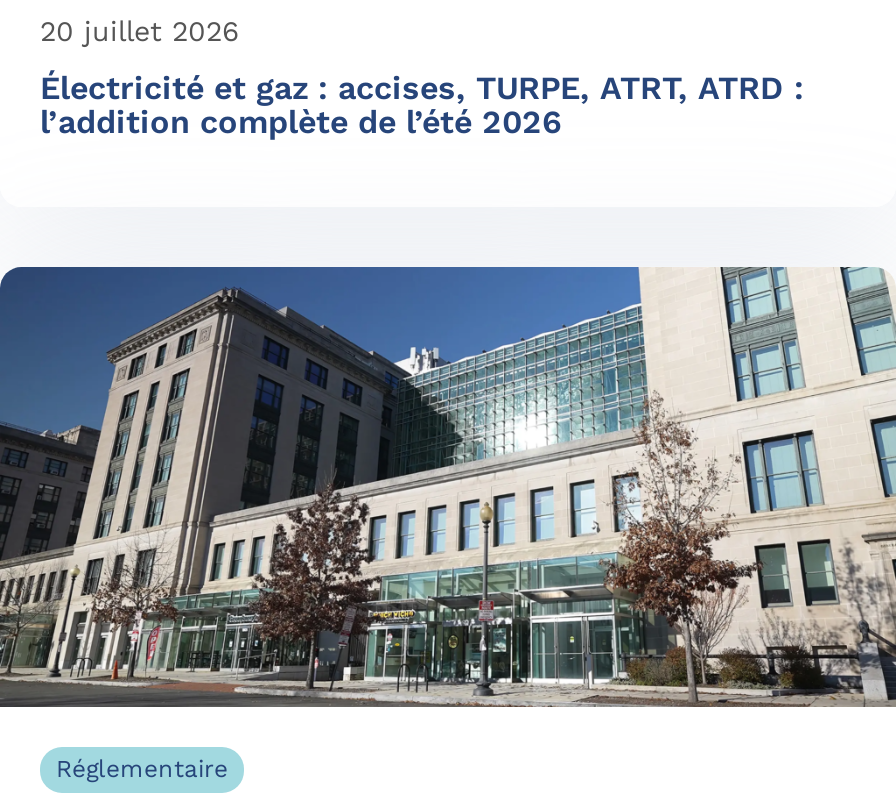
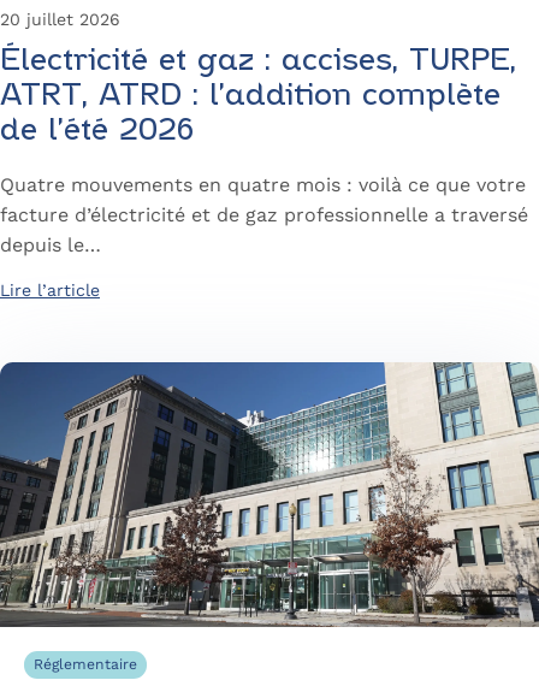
[40,70,804,142] Électricité et gaz : accises, TURPE, ATRT, ATRD : | l’addition complète de l’été 2026 -> [0,49,528,300] Électricité et gaz : accises, TURPE, | ATRT, ATRD : l’addition complète | de l’été 2026 | Quatre mouvements en quatre mois : voilà ce que votre | facture d’électricité et de gaz professionnelle a traversé | depuis le… | Lire l’article

